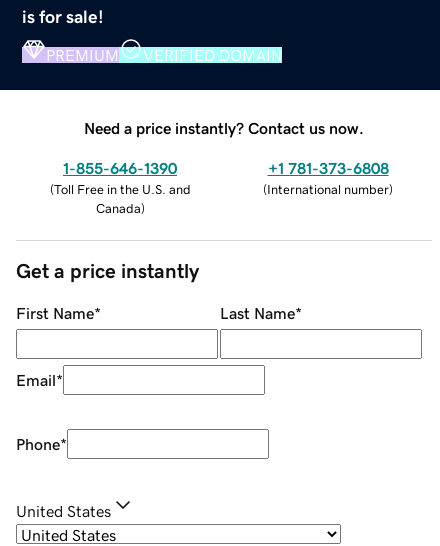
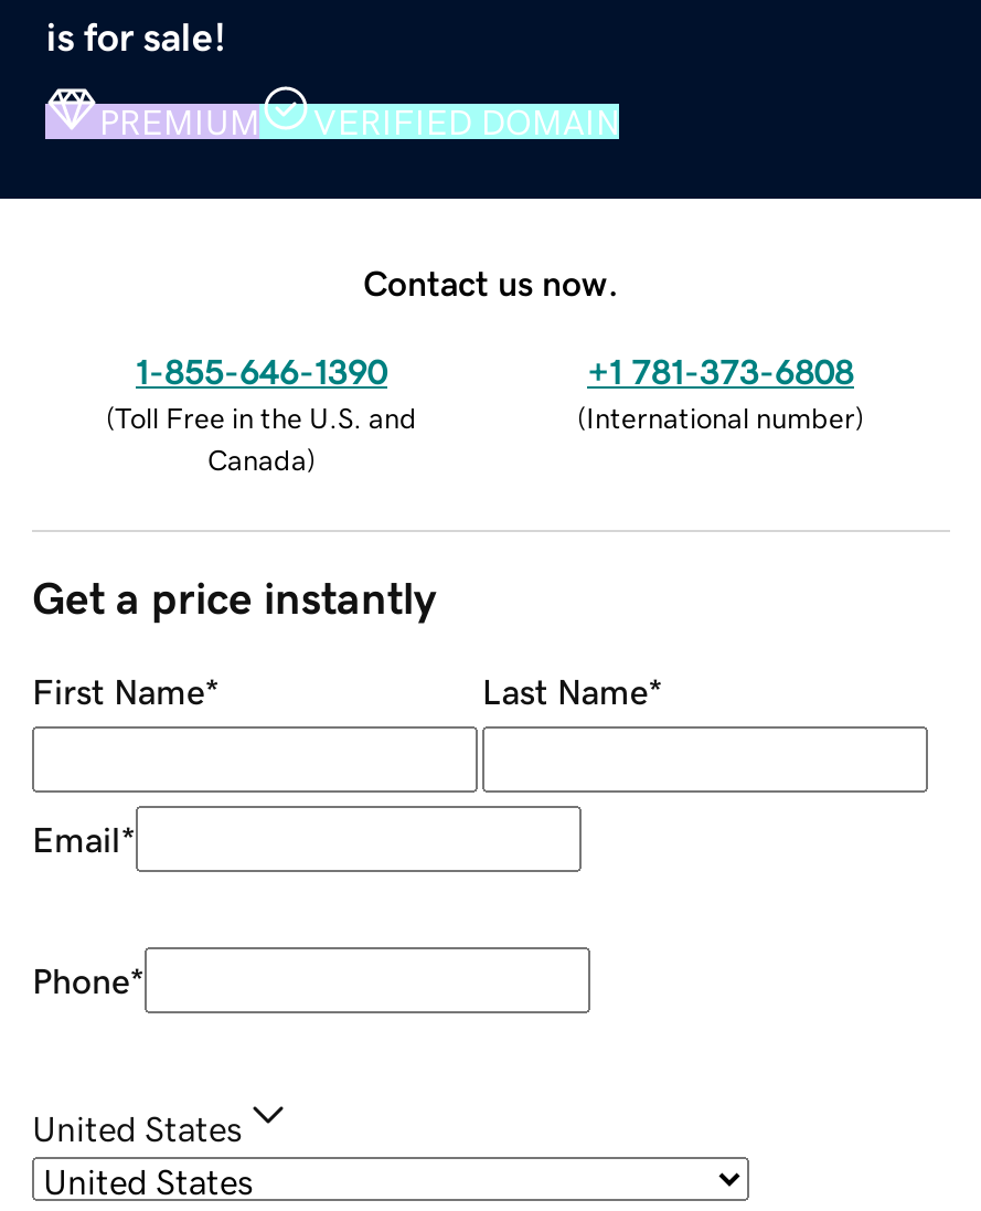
[84,120,364,136] Need a price instantly? Contact us now. -> [363,264,619,299] Contact us now.

